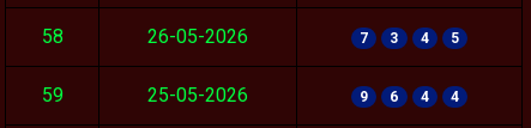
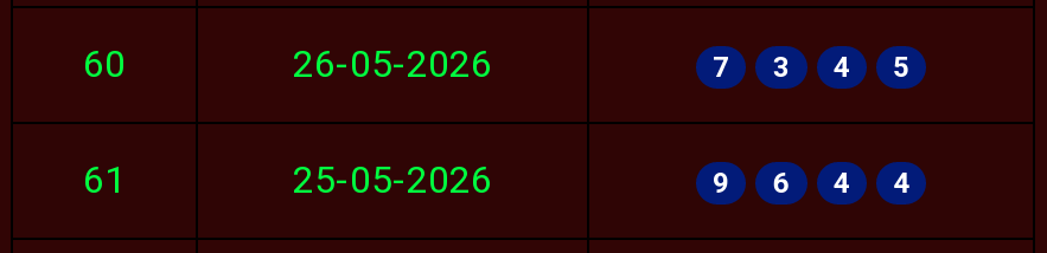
[41,25,63,48] 58 -> [83,41,126,86] 60
[41,84,63,106] 59 -> [83,157,126,202] 61

